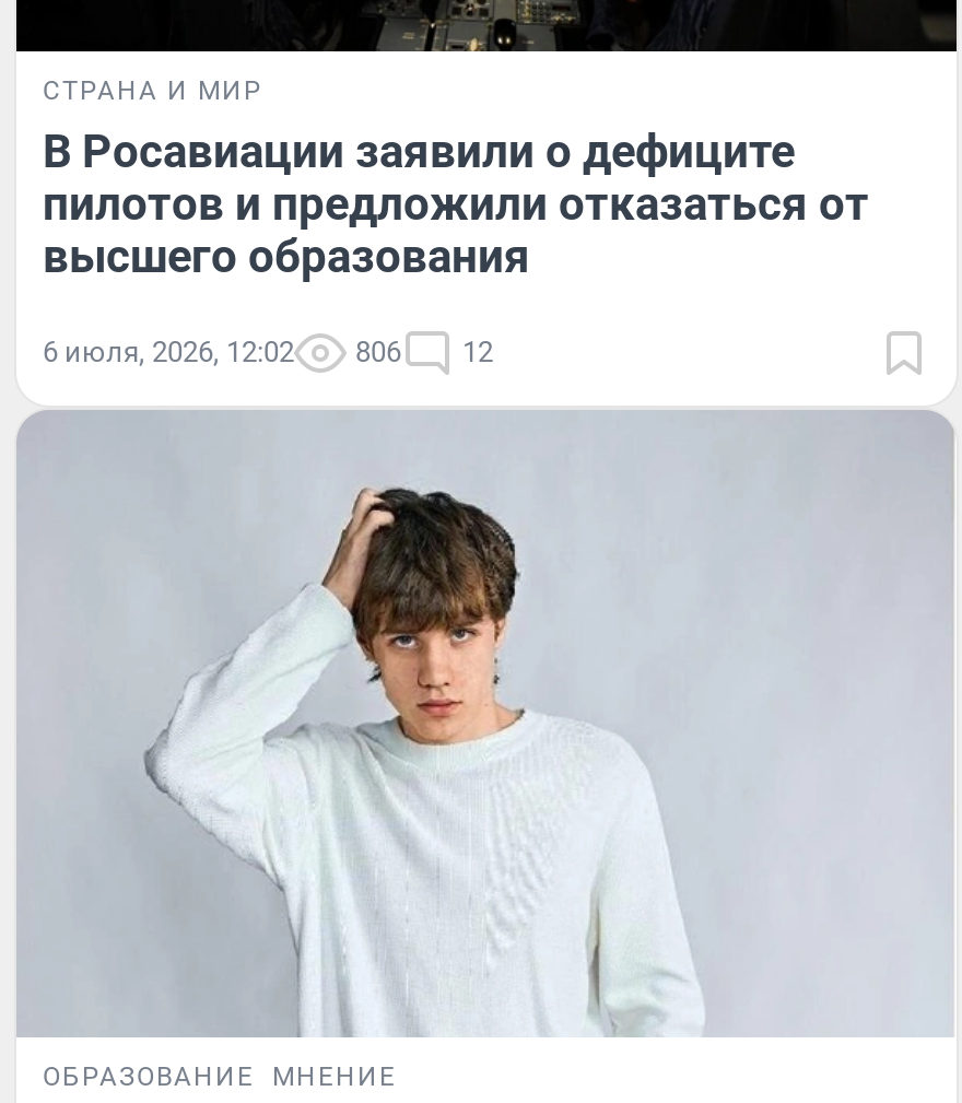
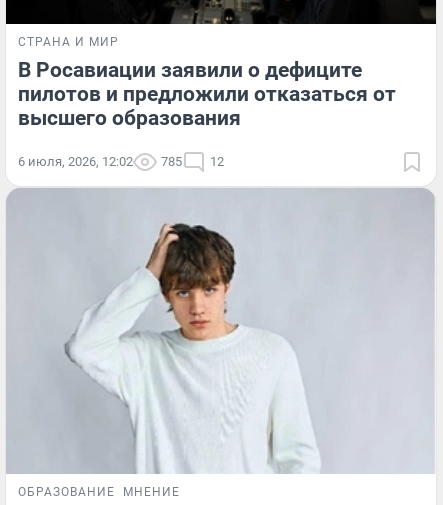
[43,336,493,369] 6 июля, 2026, 12:02 806 12 -> [18,154,224,169] 6 июля, 2026, 12:02 785 12

